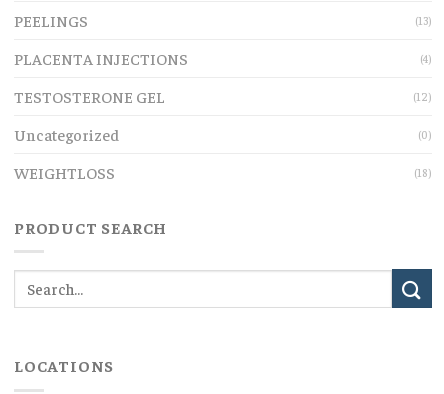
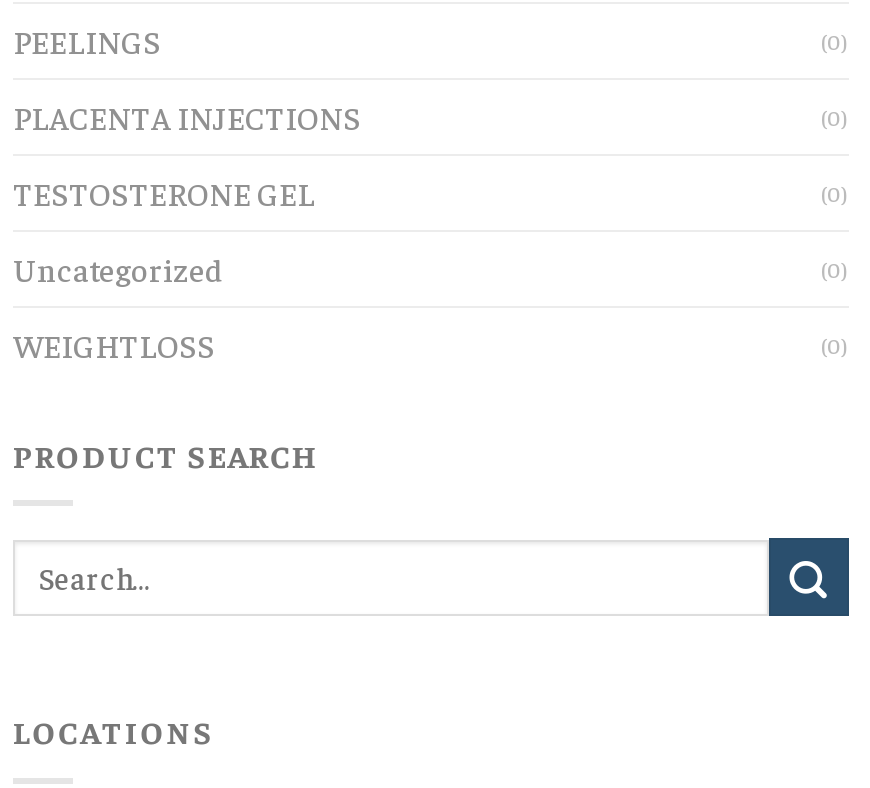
[415,13,432,27] (13) -> [821,26,849,54] (0)
[420,51,432,65] (4) -> [821,102,849,130] (0)
[413,89,432,103] (12) -> [821,178,849,206] (0)
[414,165,432,179] (18) -> [821,330,849,358] (0)

